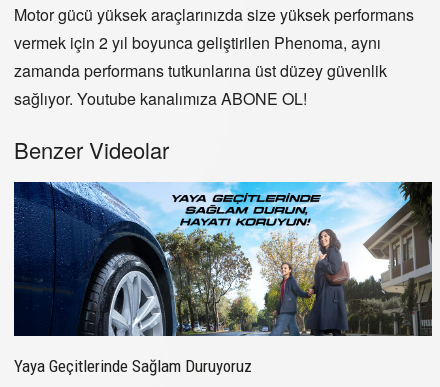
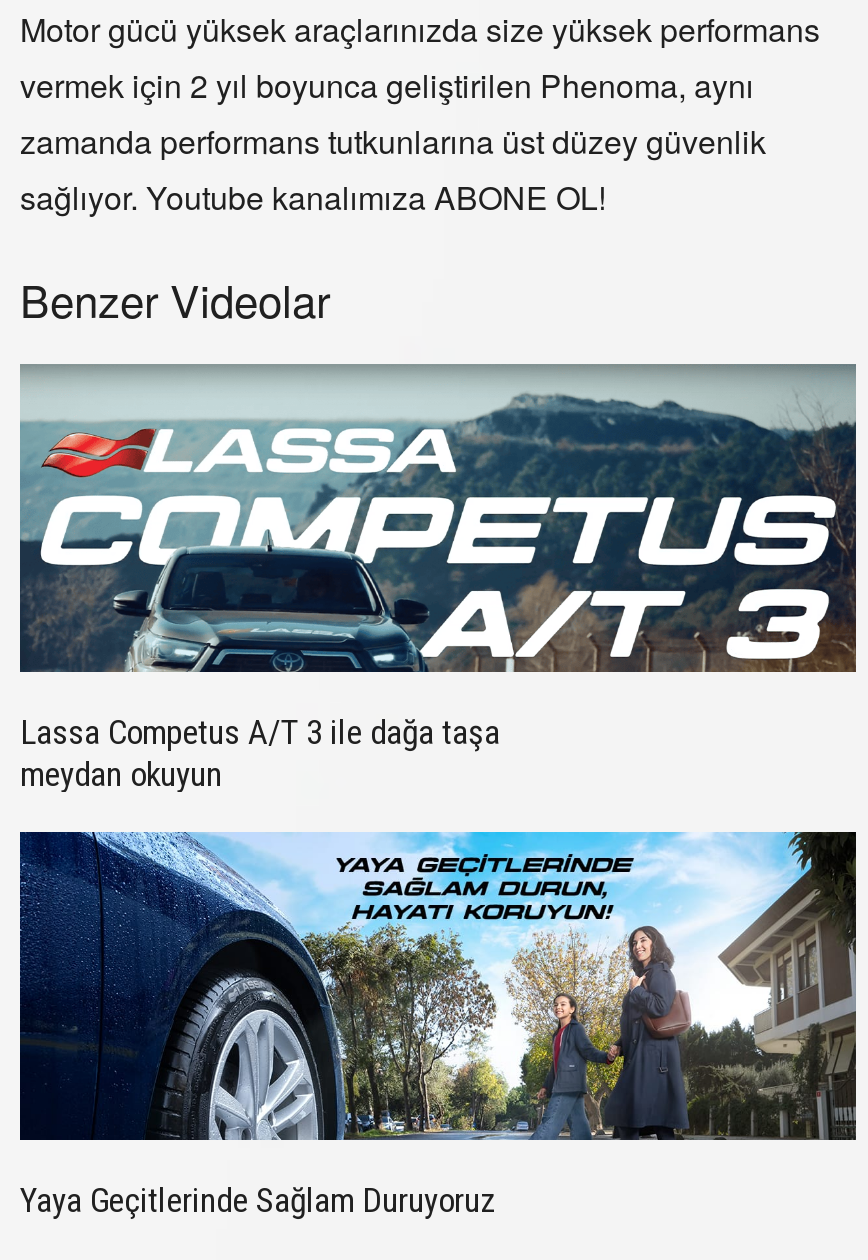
none -> [18,362,856,794] [image] | Lassa Competus A/T 3 ile dağa taşa | meydan okuyun

